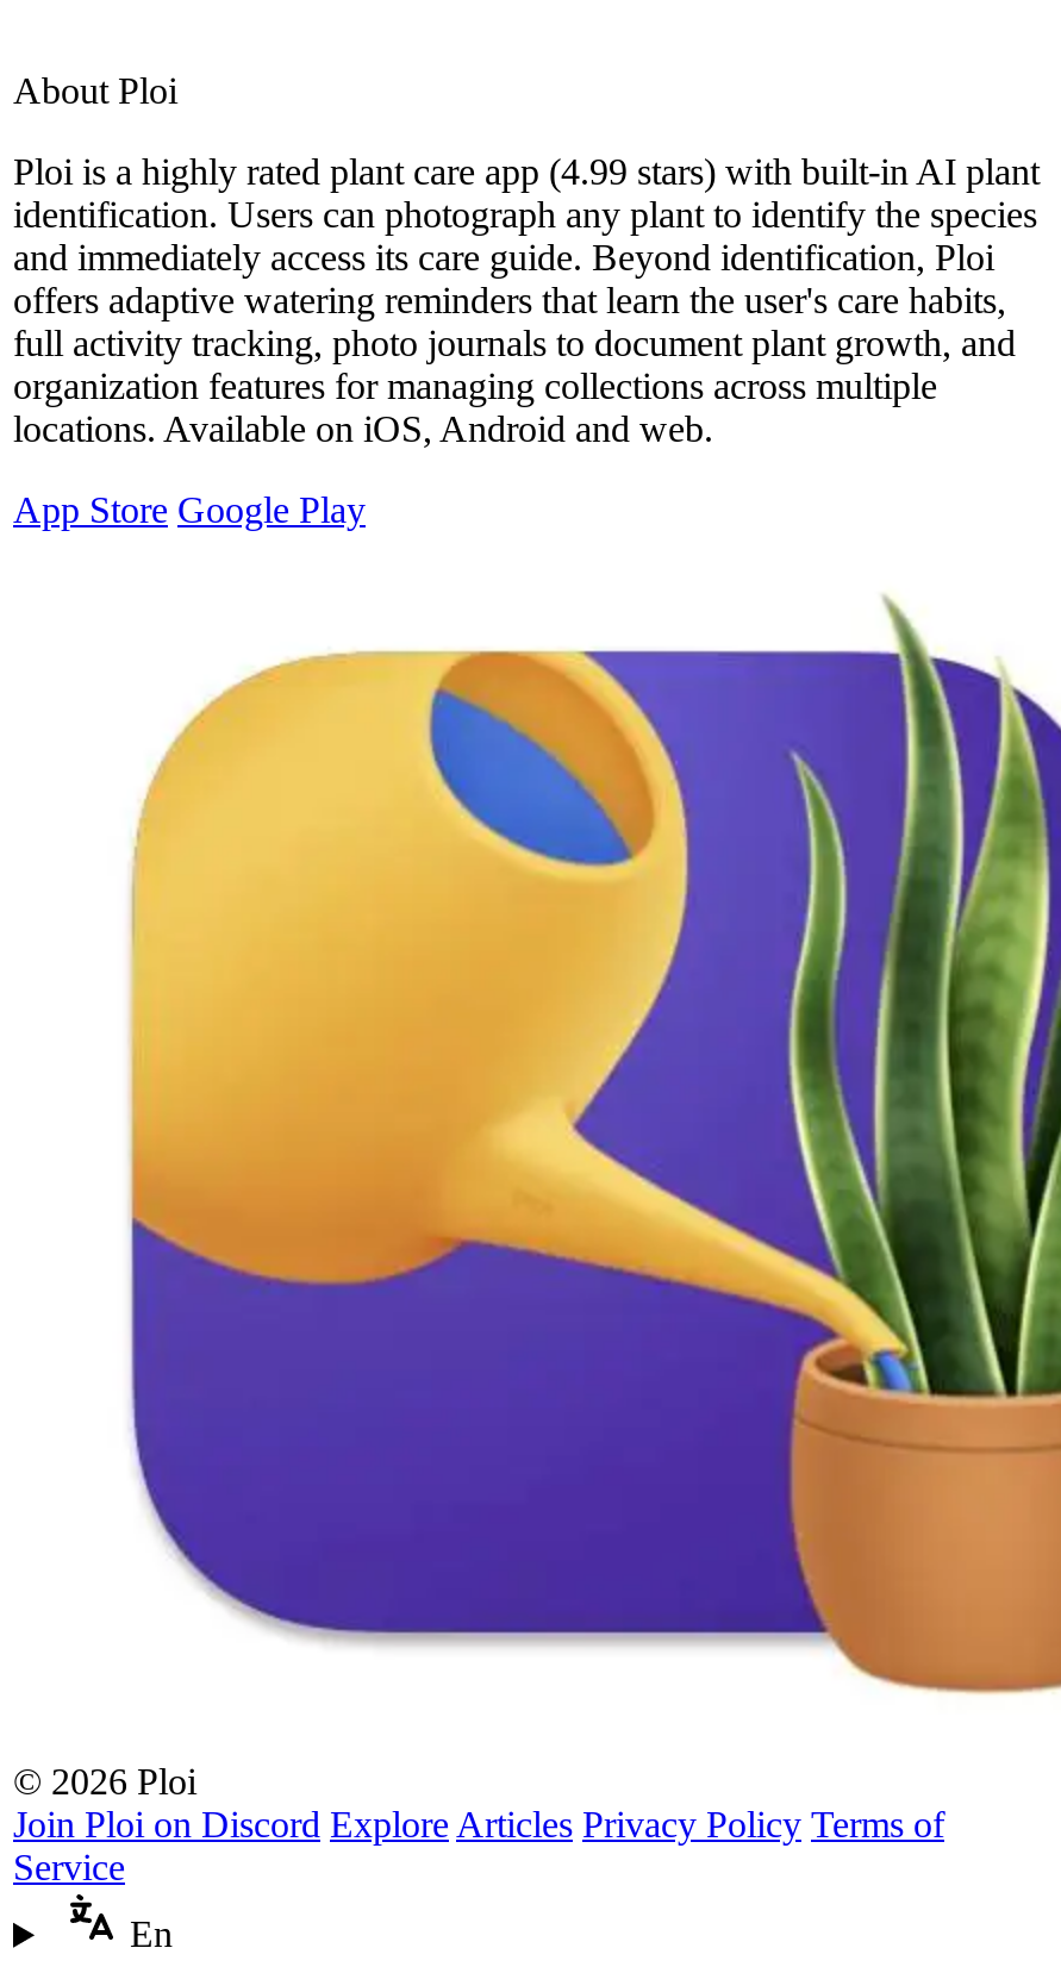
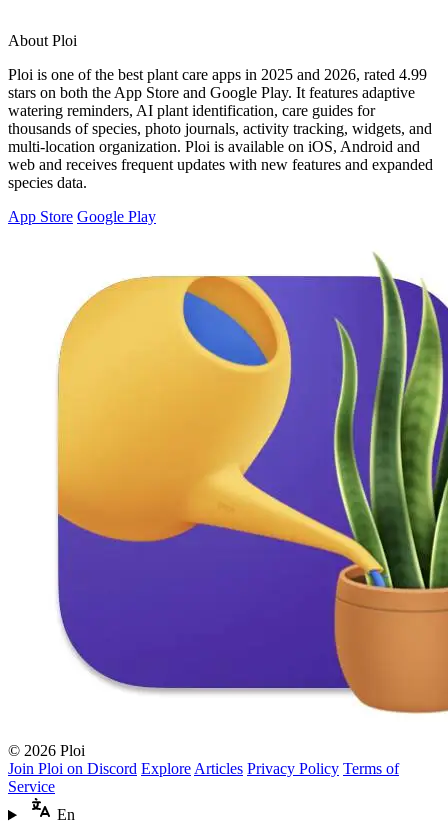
[13,152,1040,450] Ploi is a highly rated plant care app (4.99 stars) with built-in AI plant | identification. Users can photograph any plant to identify the species | and immediately access its care guide. Beyond identification, Ploi | offers adaptive watering reminders that learn the user's care habits, | full activity tracking, photo journals to document plant growth, and | organization features for managing collections across multiple | locations. Available on iOS, Android and web. -> [8,66,433,191] Ploi is one of the best plant care apps in 2025 and 2026, rated 4.99 | stars on both the App Store and Google Play. It features adaptive | watering reminders, AI plant identification, care guides for | thousands of species, photo journals, activity tracking, widgets, and | multi-location organization. Ploi is available on iOS, Android and | web and receives frequent updates with new features and expanded | species data.

